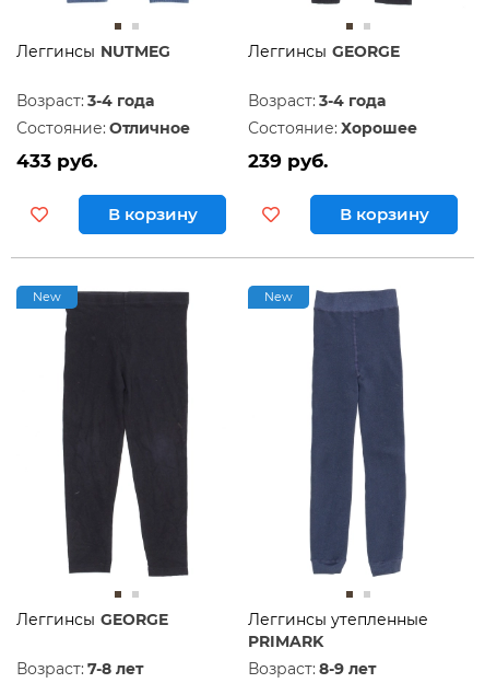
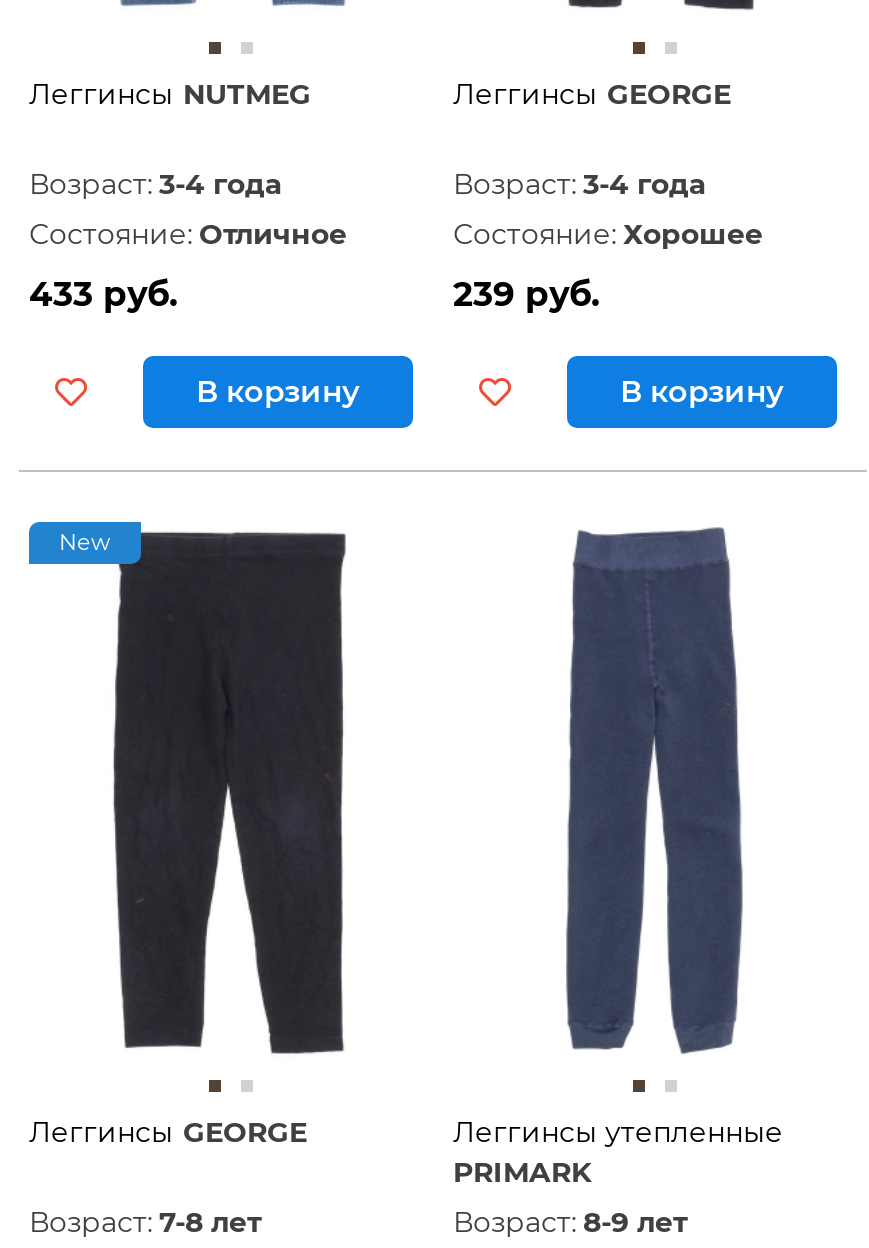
[264,289,293,304] New -> none

